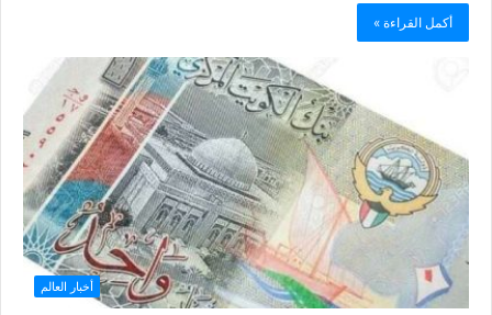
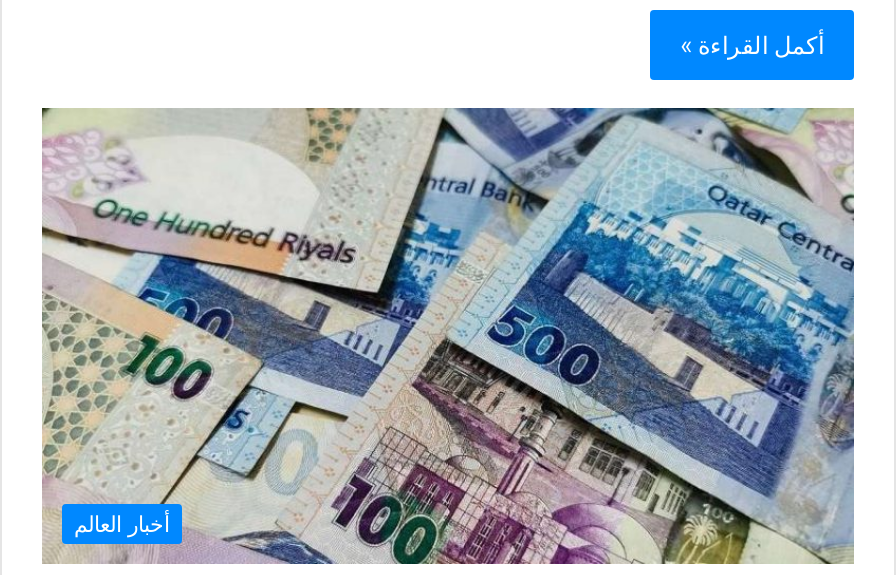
[22,57,469,310] [image] -> [40,106,856,564] [image]

